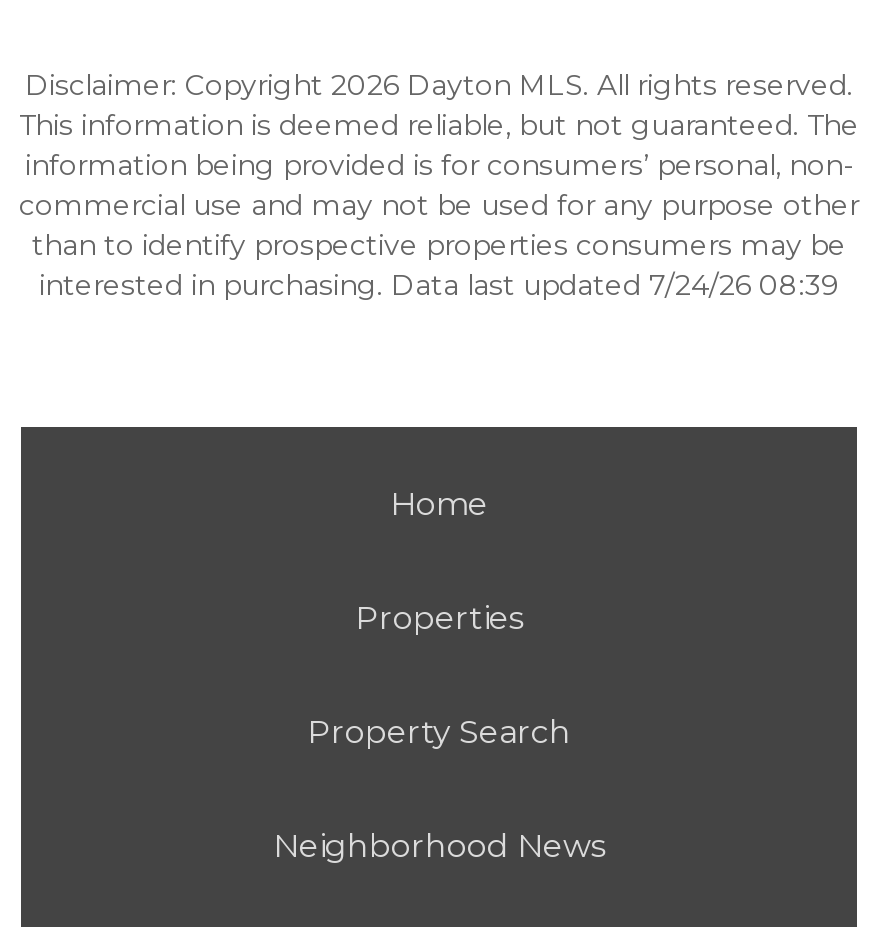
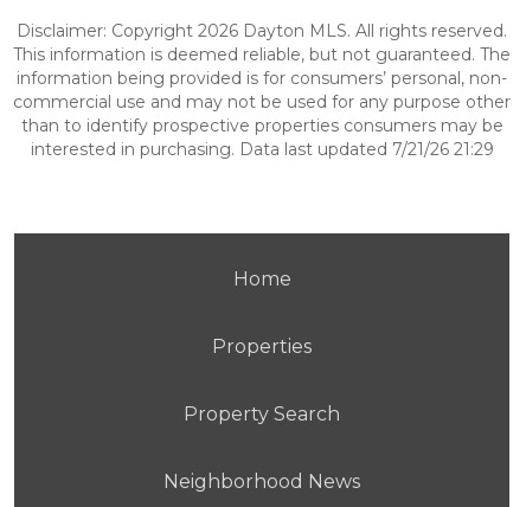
[39,267,839,303] interested in purchasing. Data last updated 7/24/26 08:39 -> [30,139,493,160] interested in purchasing. Data last updated 7/21/26 21:29

